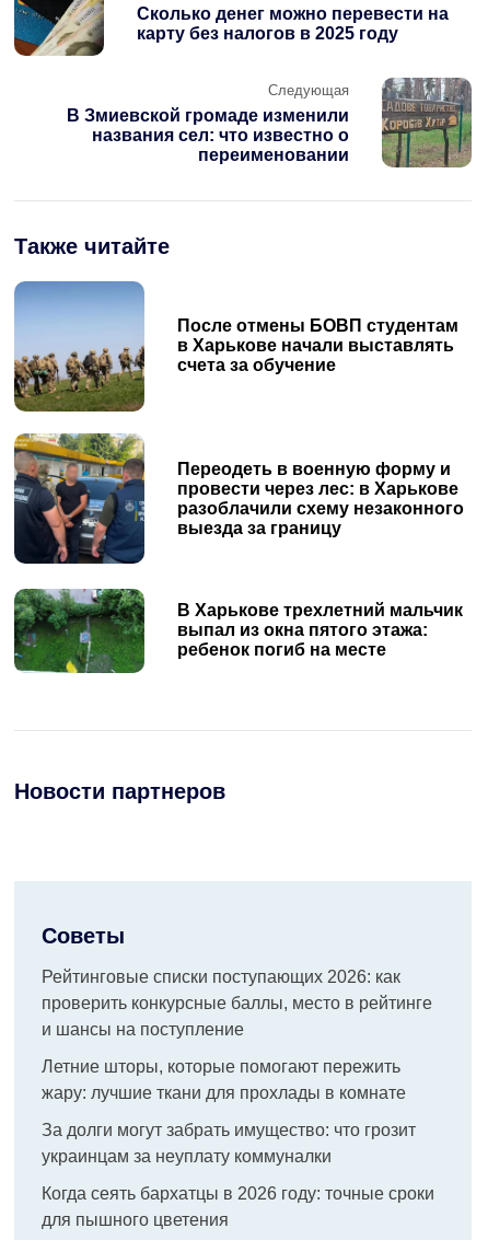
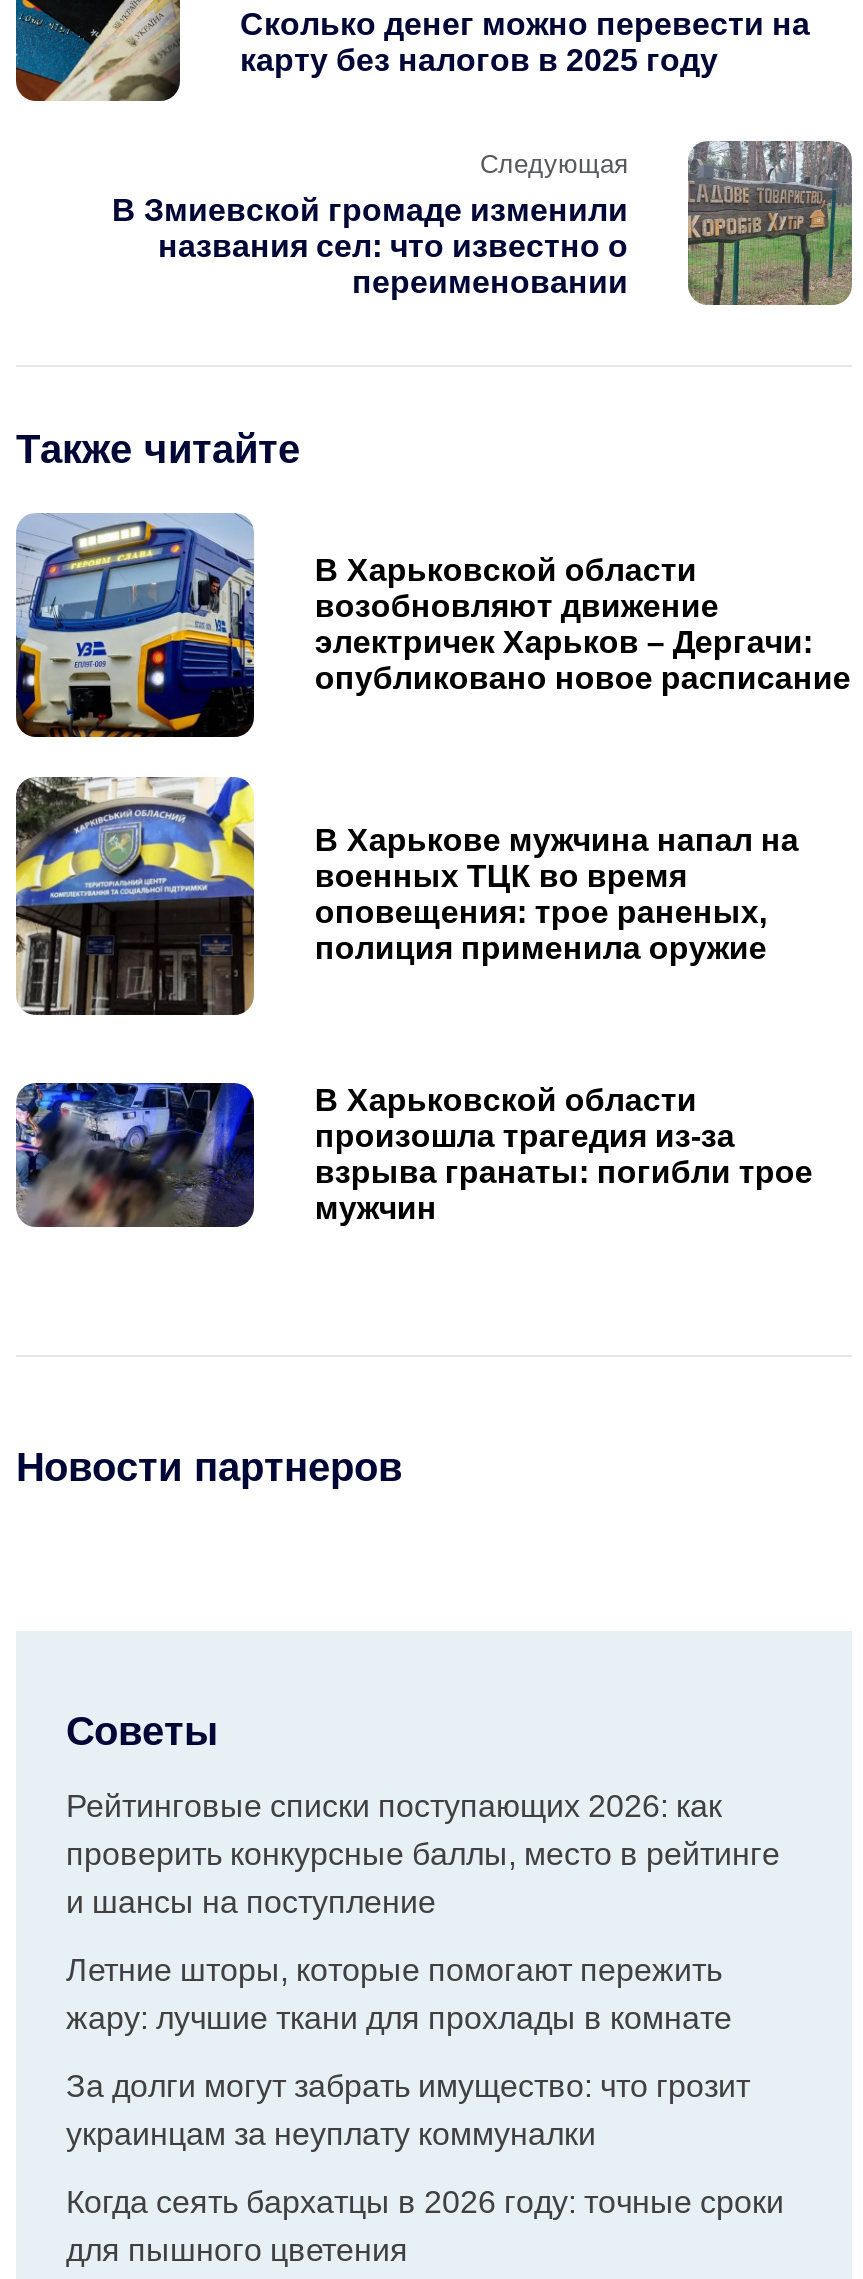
[13,282,459,413] [image] | После отмены БОВП студентам | в Харькове начали выставлять | счета за обучение -> [14,514,851,752] [image] | В Харьковской области | возобновляют движение | электричек Харьков – Дергачи: | опубликовано новое расписание
[13,425,464,565] [image] | Переодеть в военную форму и | провести через лес: в Харькове | разоблачили схему незаконного | выезда за границу -> [14,776,799,1030] [image] | В Харькове мужчина напал на | военных ТЦК во время | оповещения: трое раненых, | полиция применила оружие
[13,588,463,674] [image] | В Харькове трехлетний мальчик | выпал из окна пятого этажа: | ребенок погиб на месте -> [14,1080,813,1228] [image] | В Харьковской области | произошла трагедия из-за | взрыва гранаты: погибли трое | мужчин

